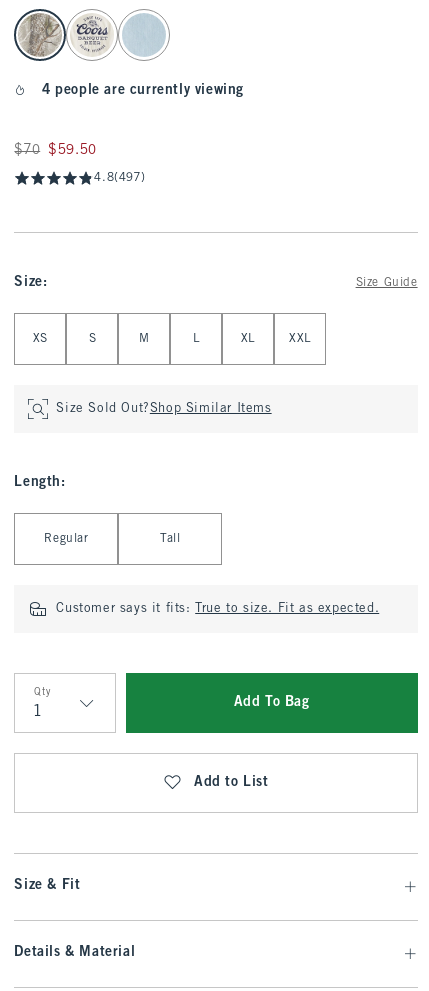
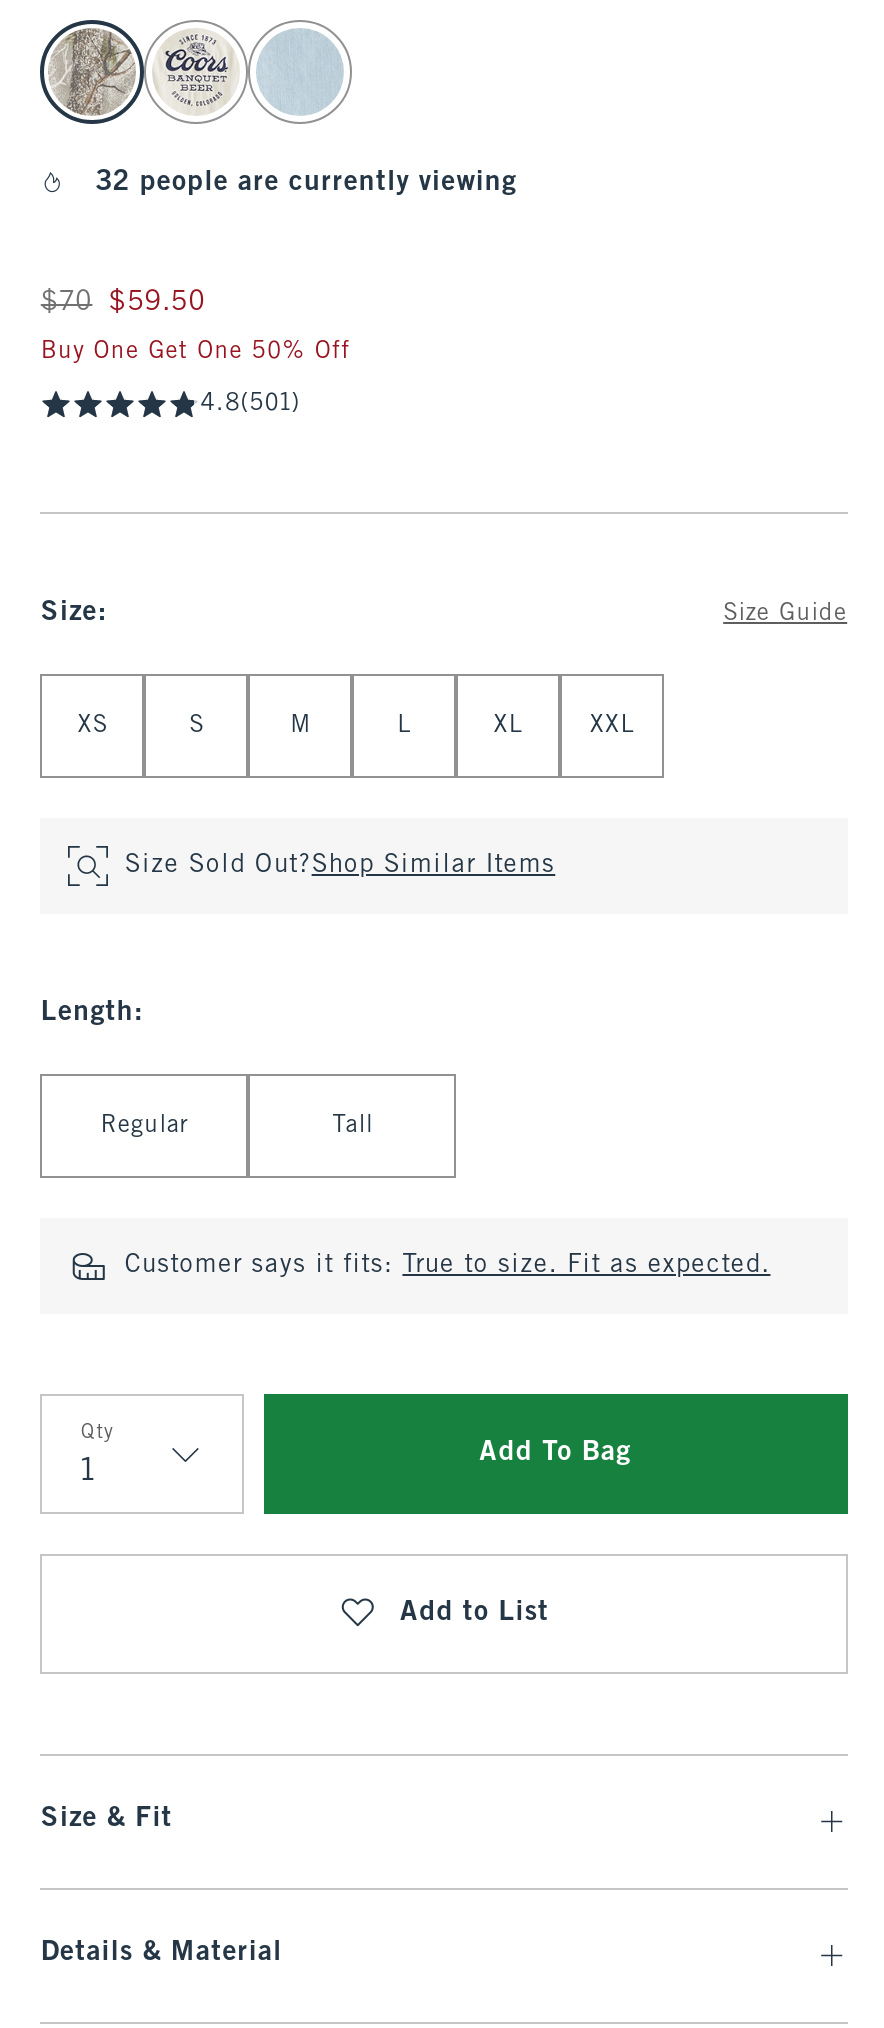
[42,84,244,97] 4 people are currently viewing -> [96,170,517,196] 32 people are currently viewing
[94,172,145,184] 4.8(497) -> [41,340,350,416] Buy One Get One 50% Off | 4.8(501)

